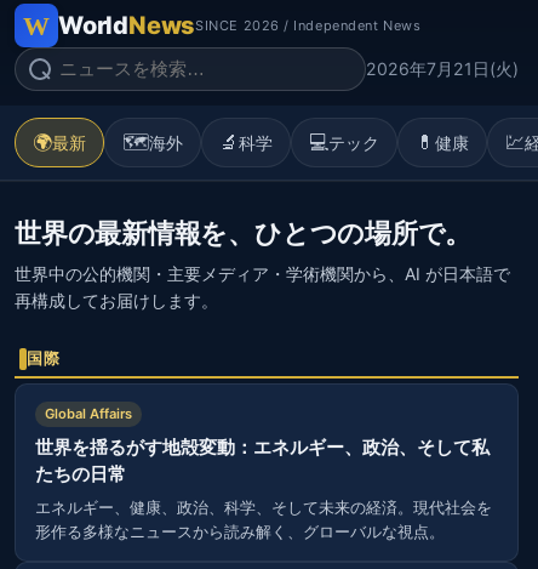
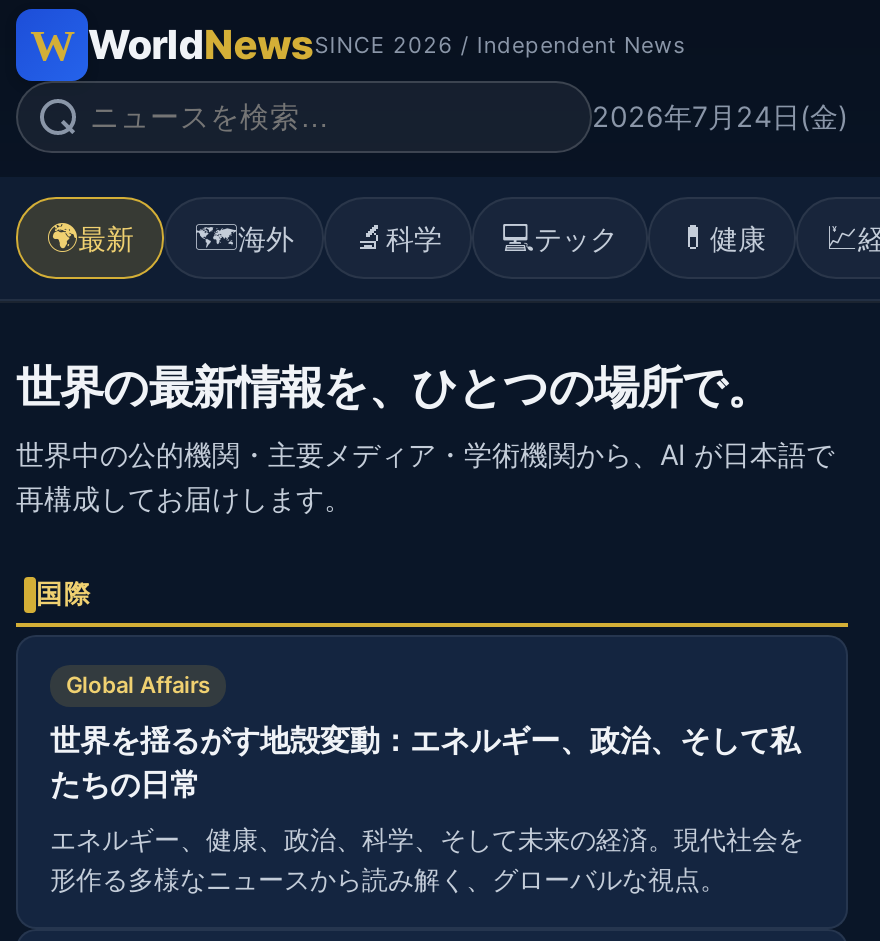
[366,58,519,79] 2026年7月21日(火) -> [592,99,848,133] 2026年7月24日(金)

